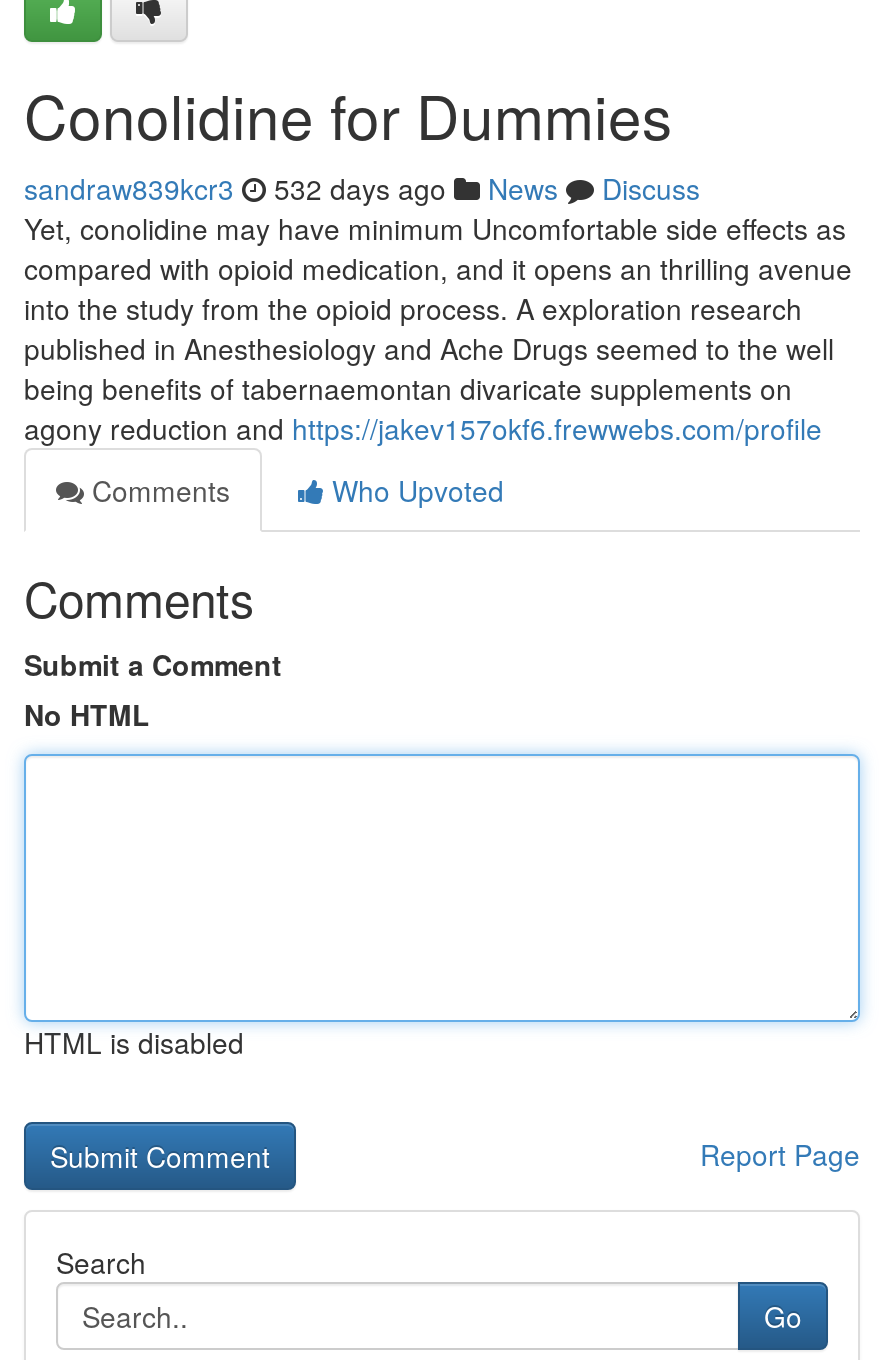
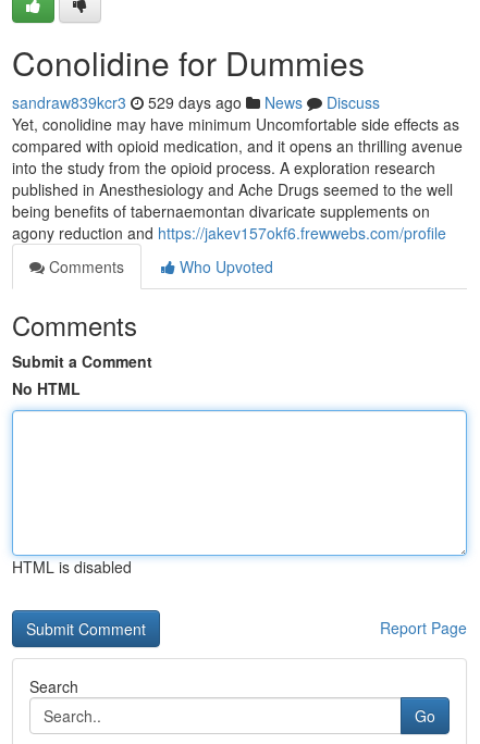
[24,168,700,208] sandraw839kcr3 532 days ago News Discuss -> [12,91,380,113] sandraw839kcr3 529 days ago News Discuss

